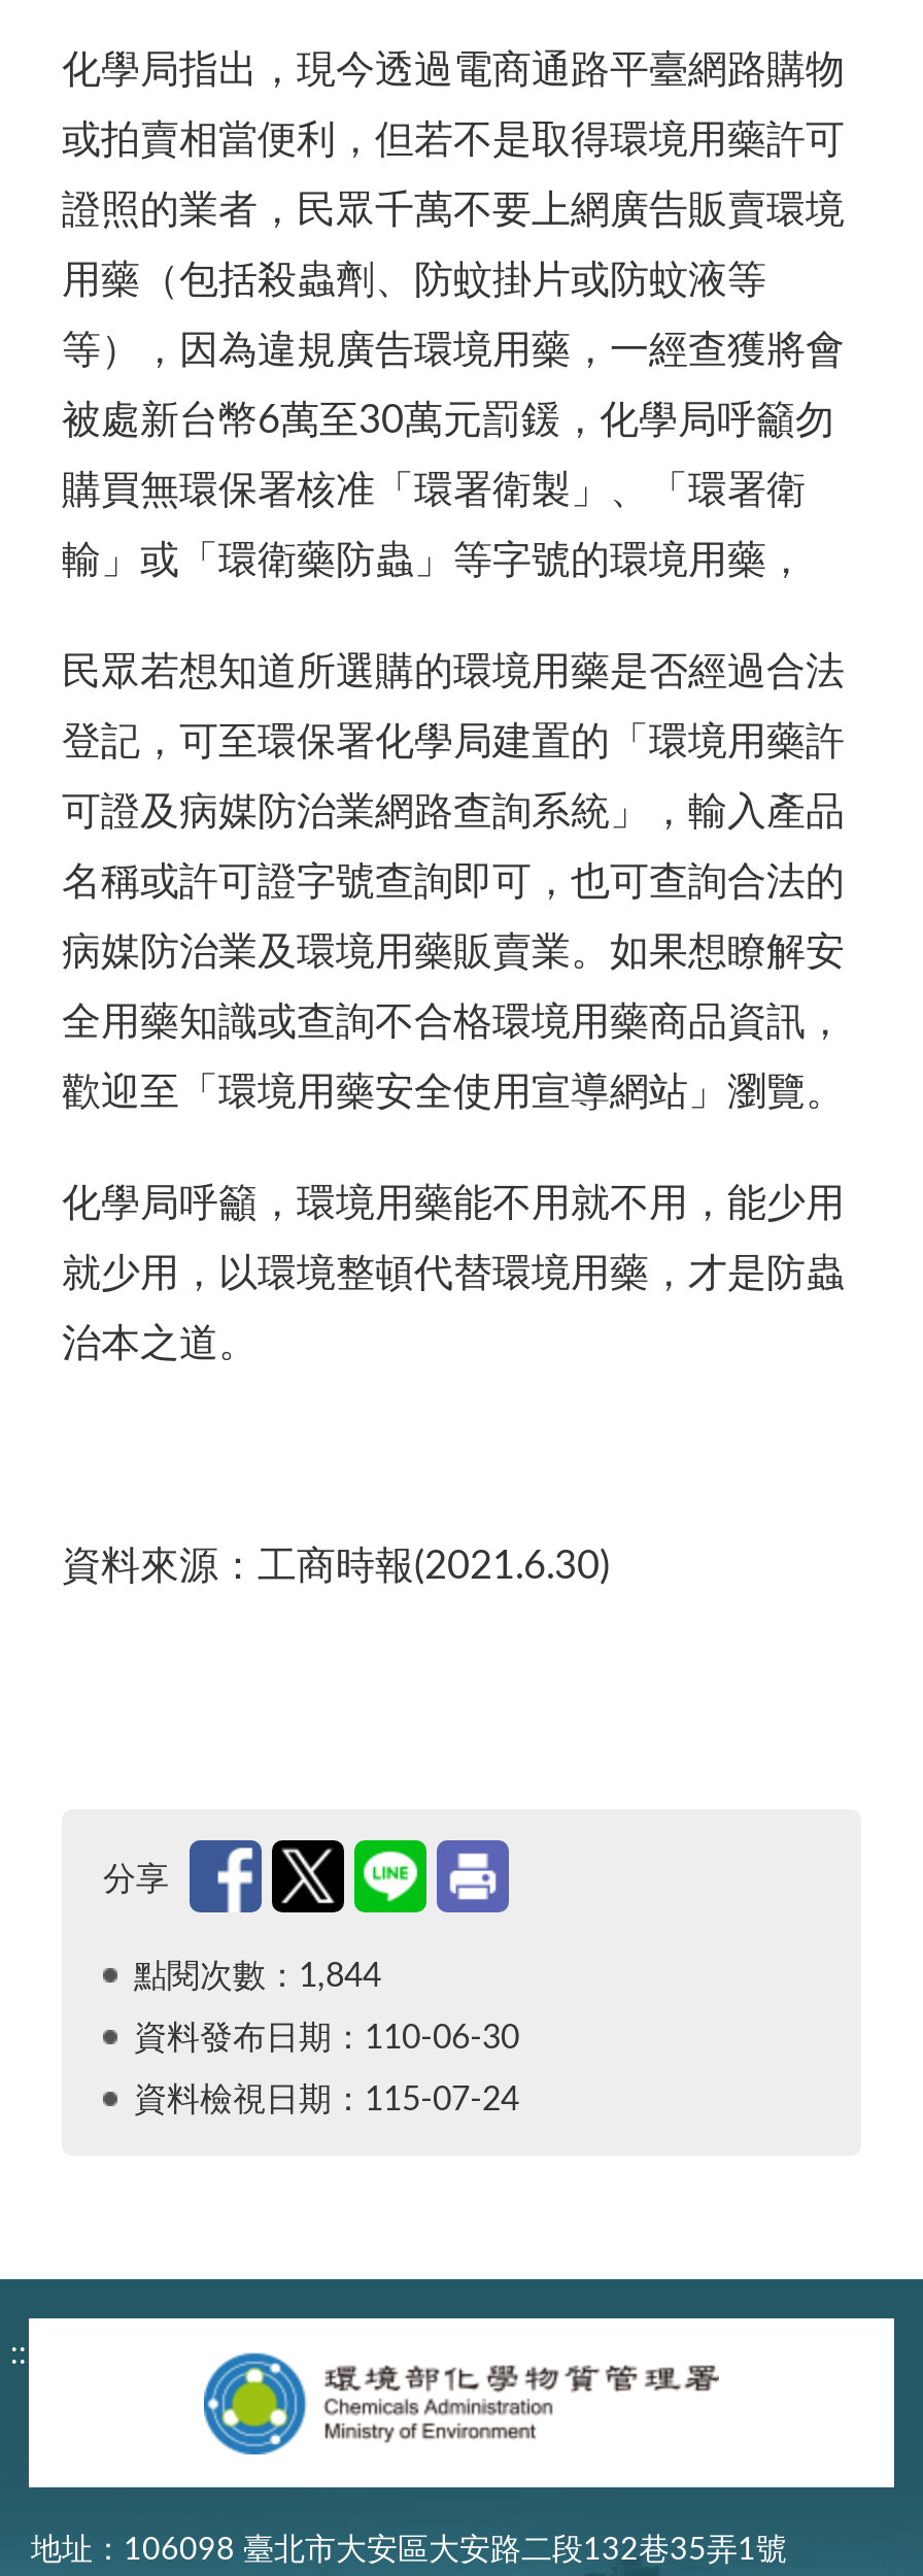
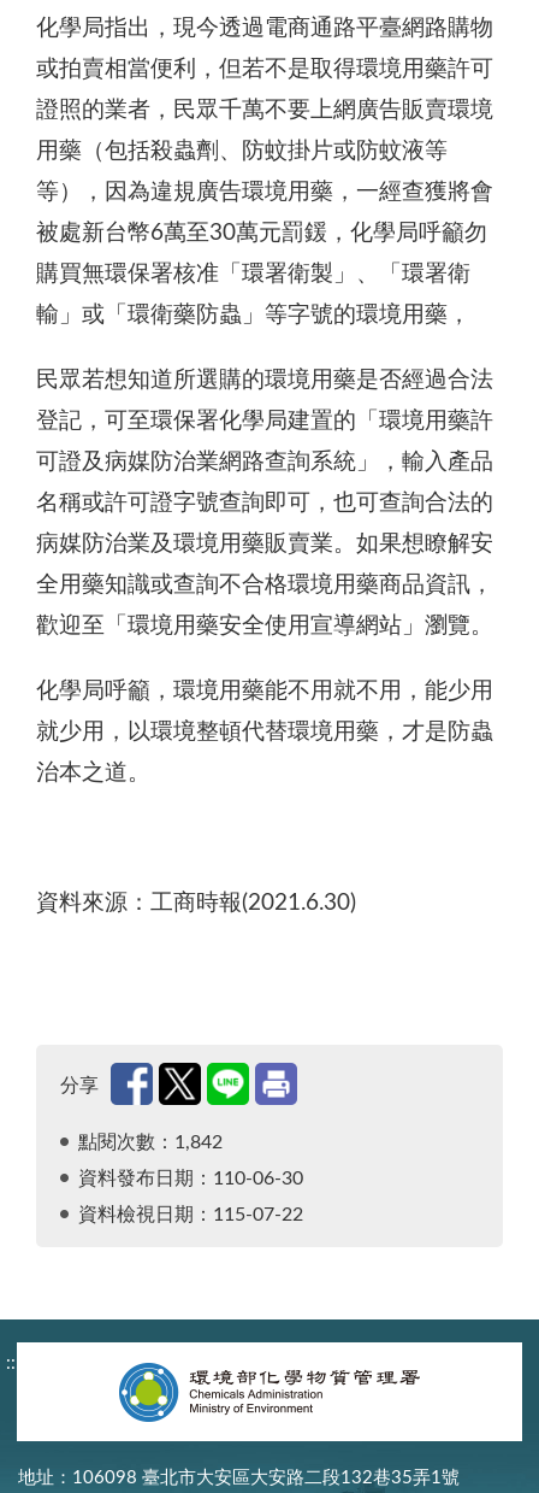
[134,1959,381,1992] 點閱次數：1,844 -> [78,1132,223,1152] 點閱次數：1,842
[134,2083,519,2116] 資料檢視日期：115-07-24 -> [78,1205,303,1224] 資料檢視日期：115-07-22

